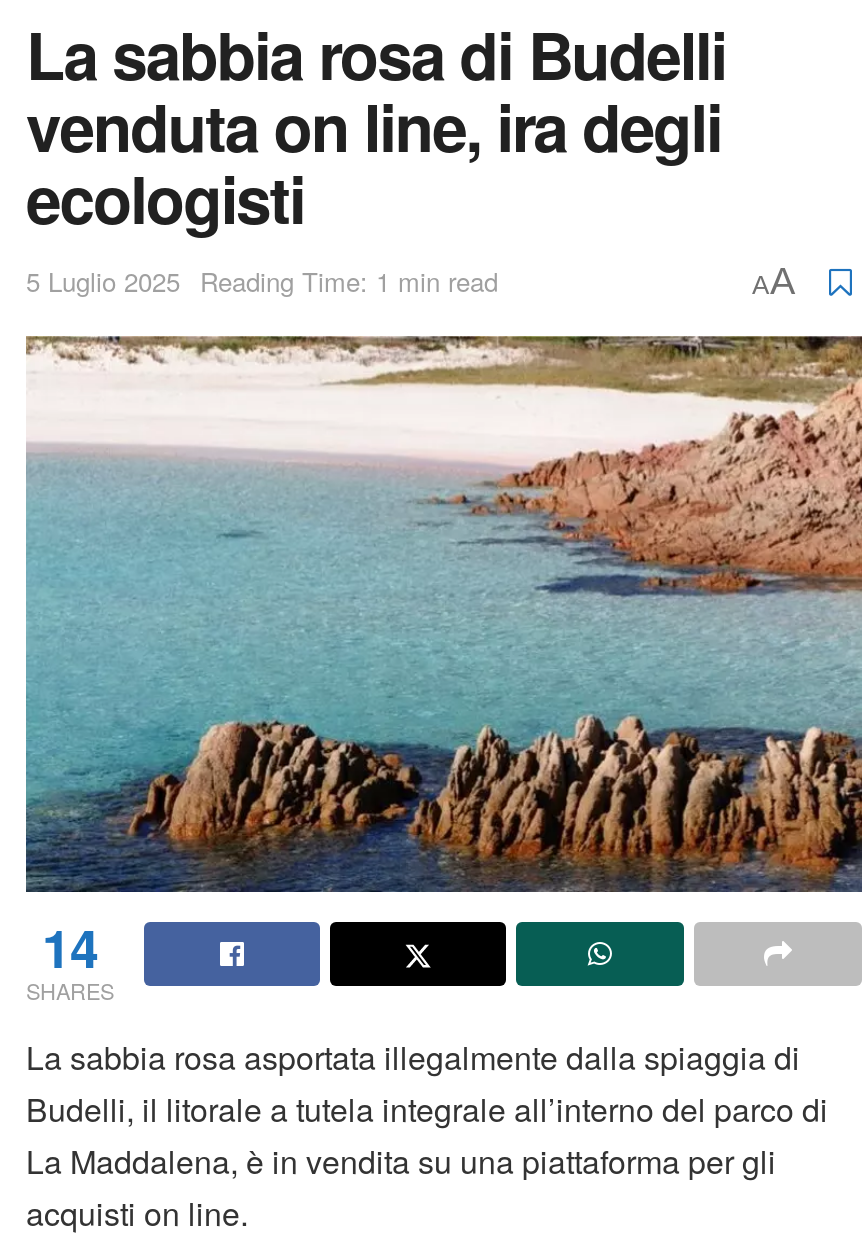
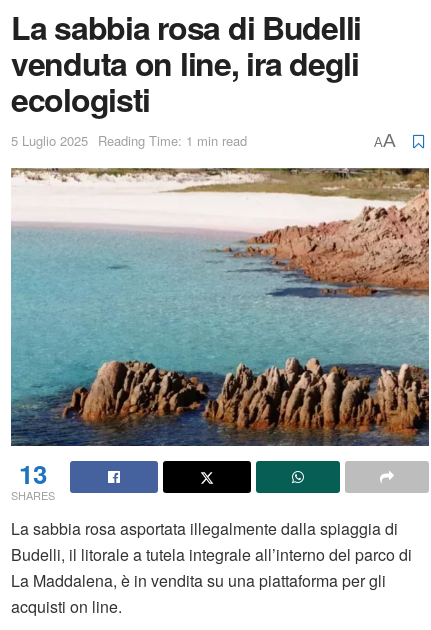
[42,911,98,985] 14 -> [19,455,47,492] 13

